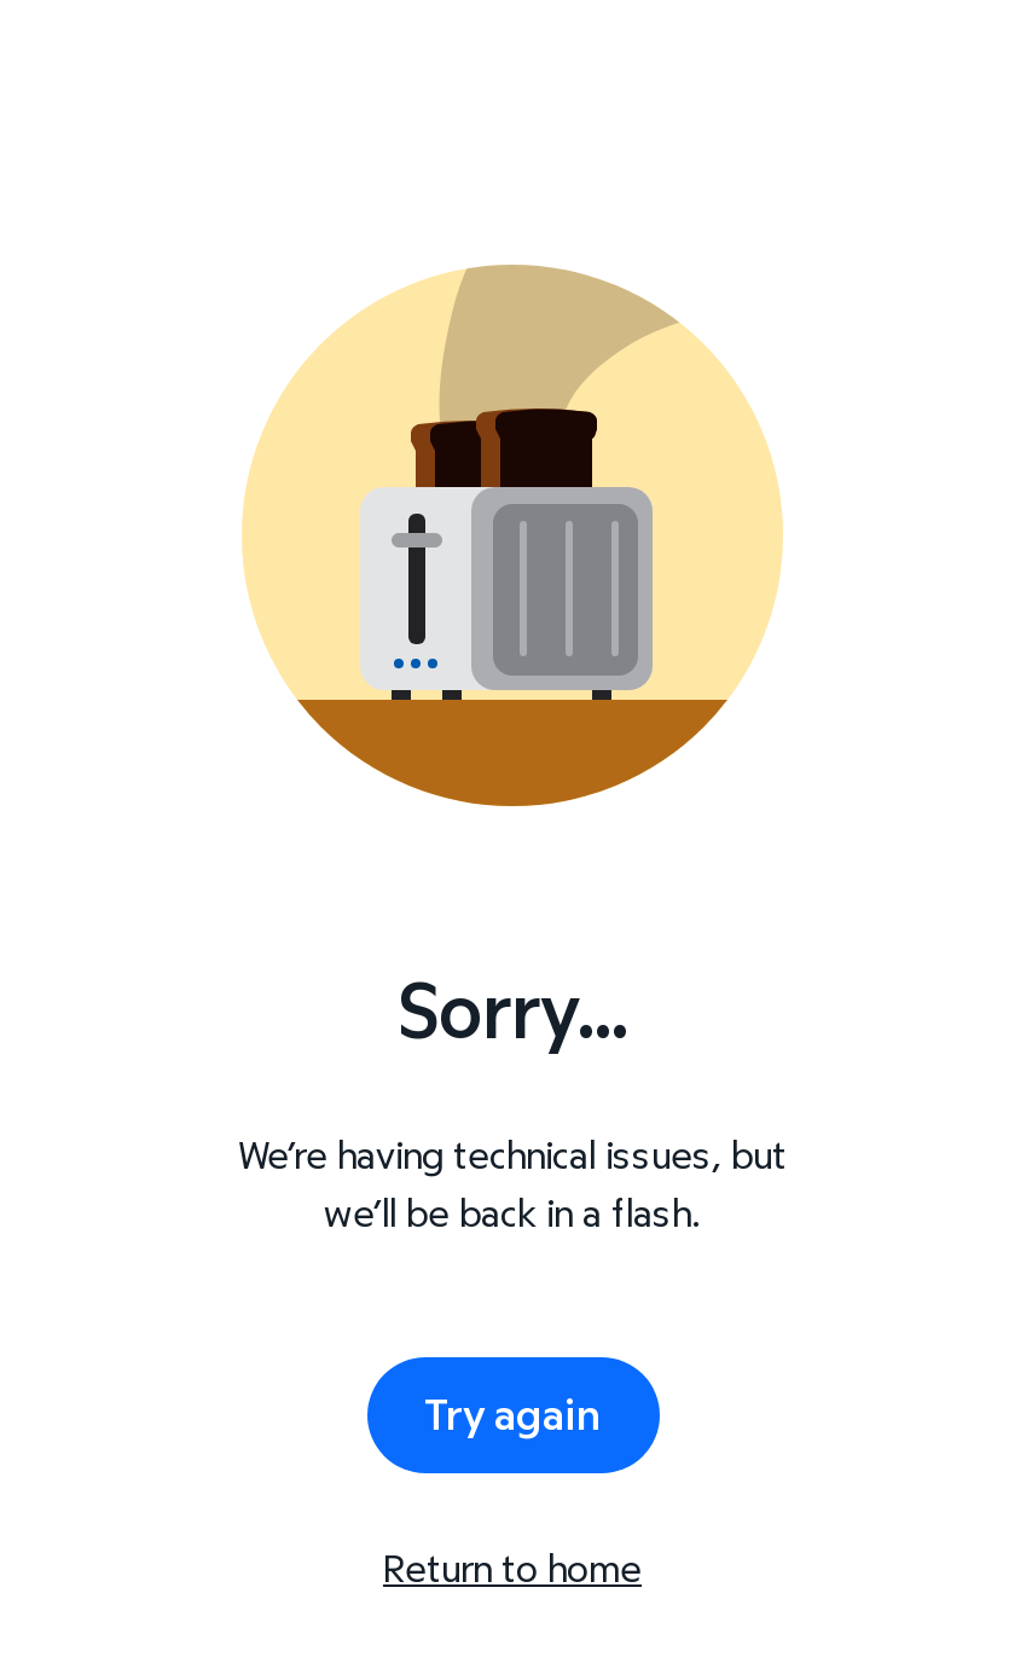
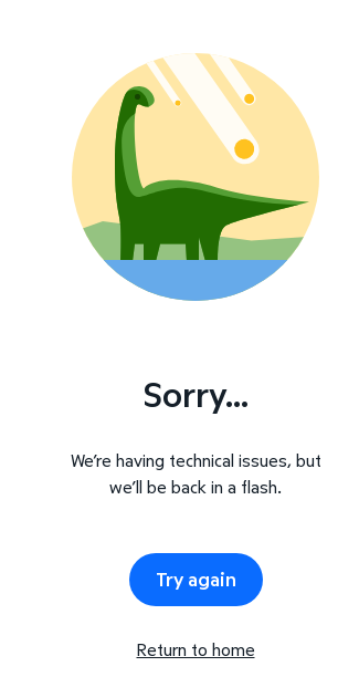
[268,265,752,809] [image] -> [83,54,308,302] [image]

